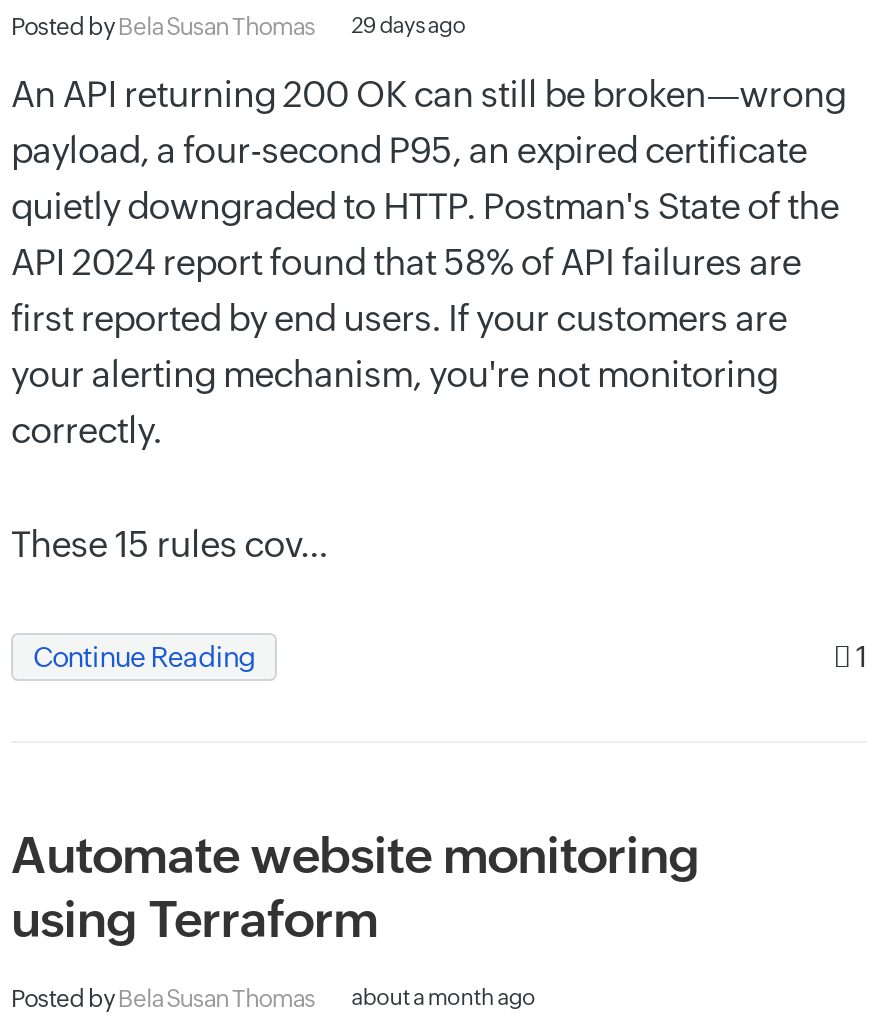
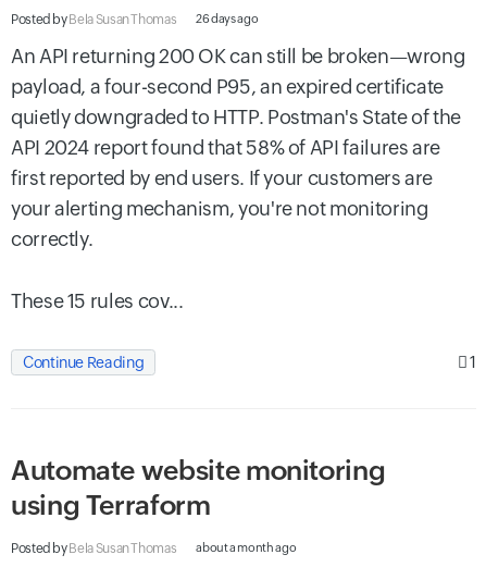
[11,13,466,41] Posted by Bela Susan Thomas 29 days ago -> [11,12,258,27] Posted by Bela Susan Thomas 26 days ago

